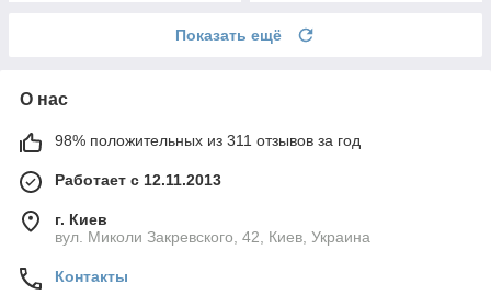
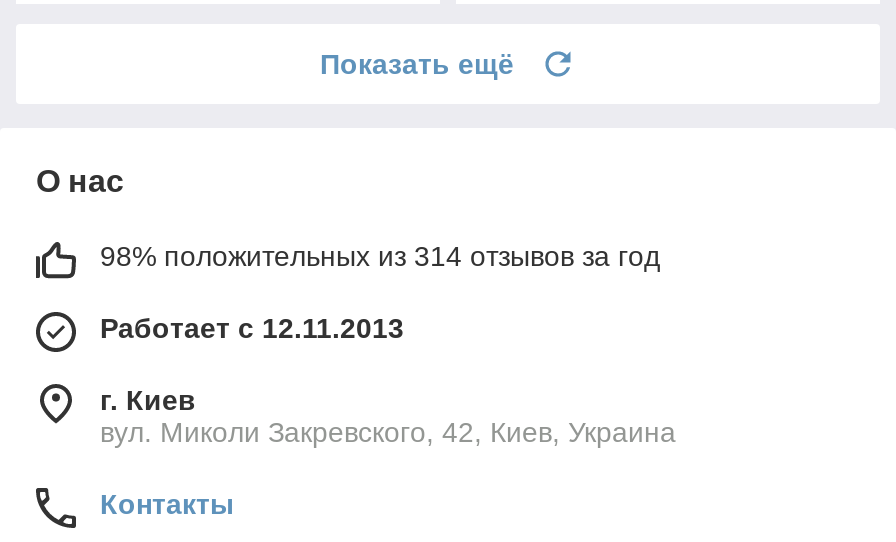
[55,131,361,149] 98% положительных из 311 отзывов за год -> [100,240,660,272] 98% положительных из 314 отзывов за год

